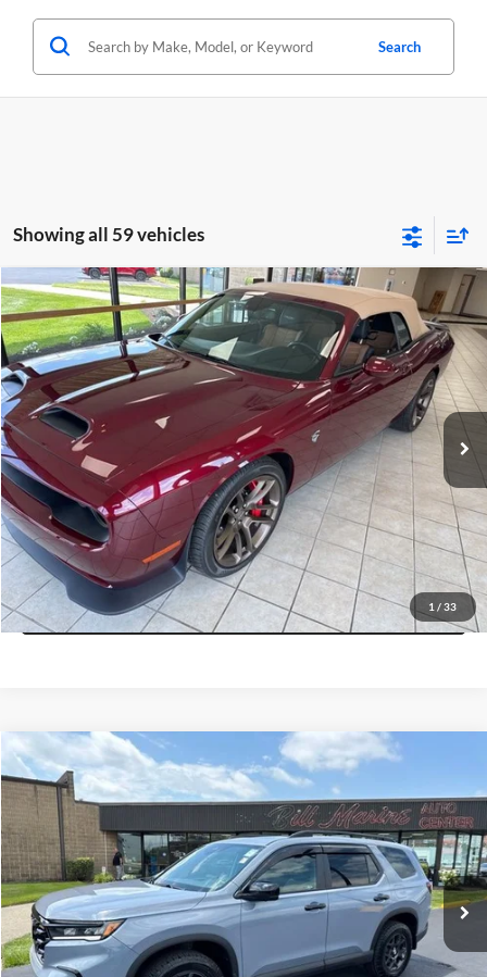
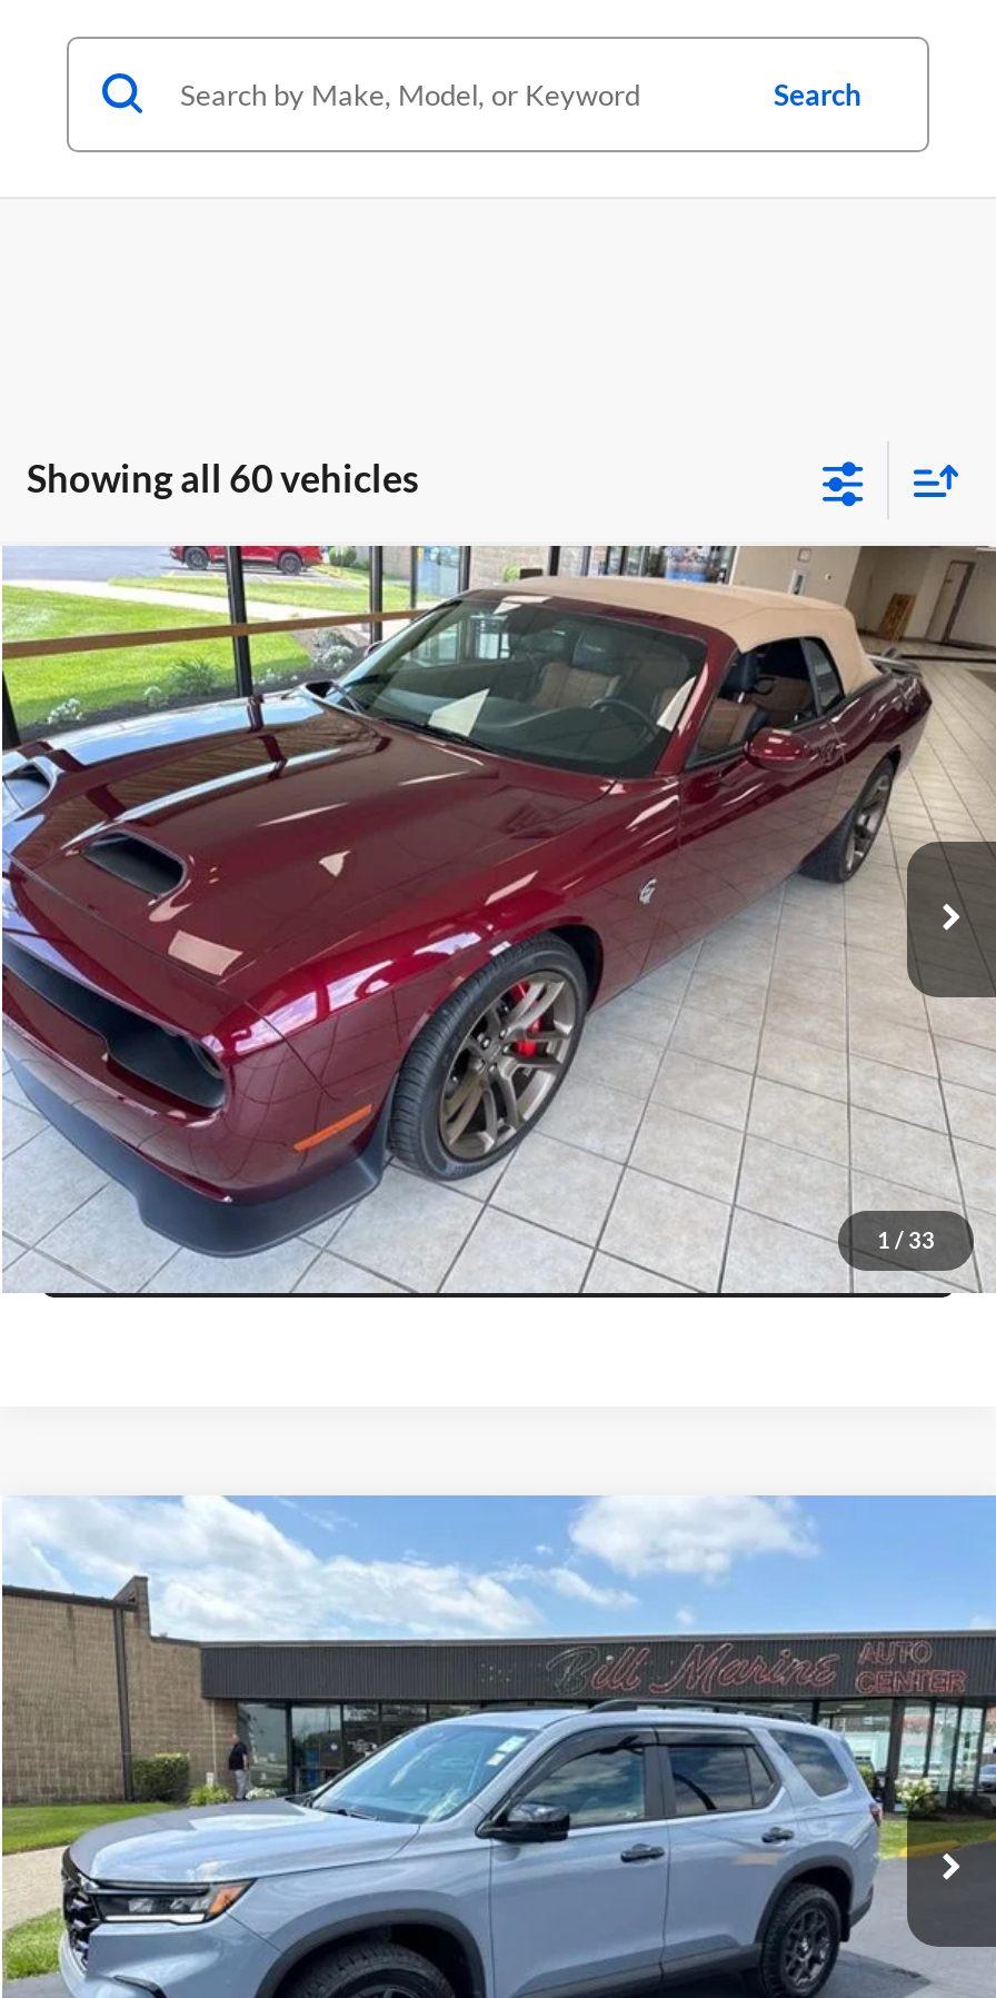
[13,222,204,245] Showing all 59 vehicles -> [27,454,418,501] Showing all 60 vehicles

